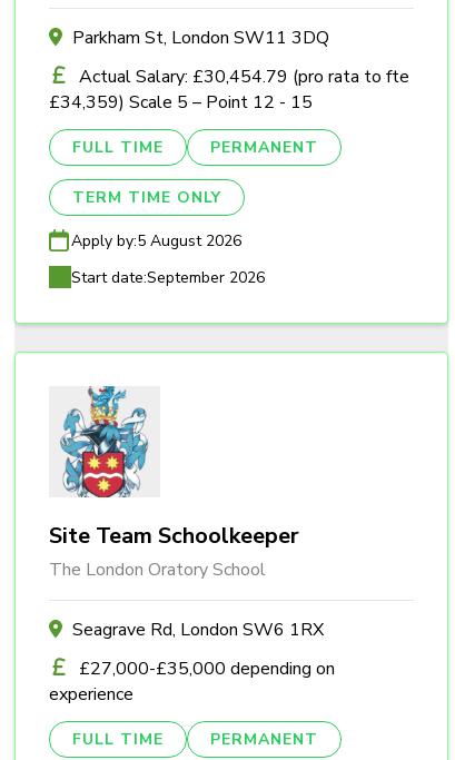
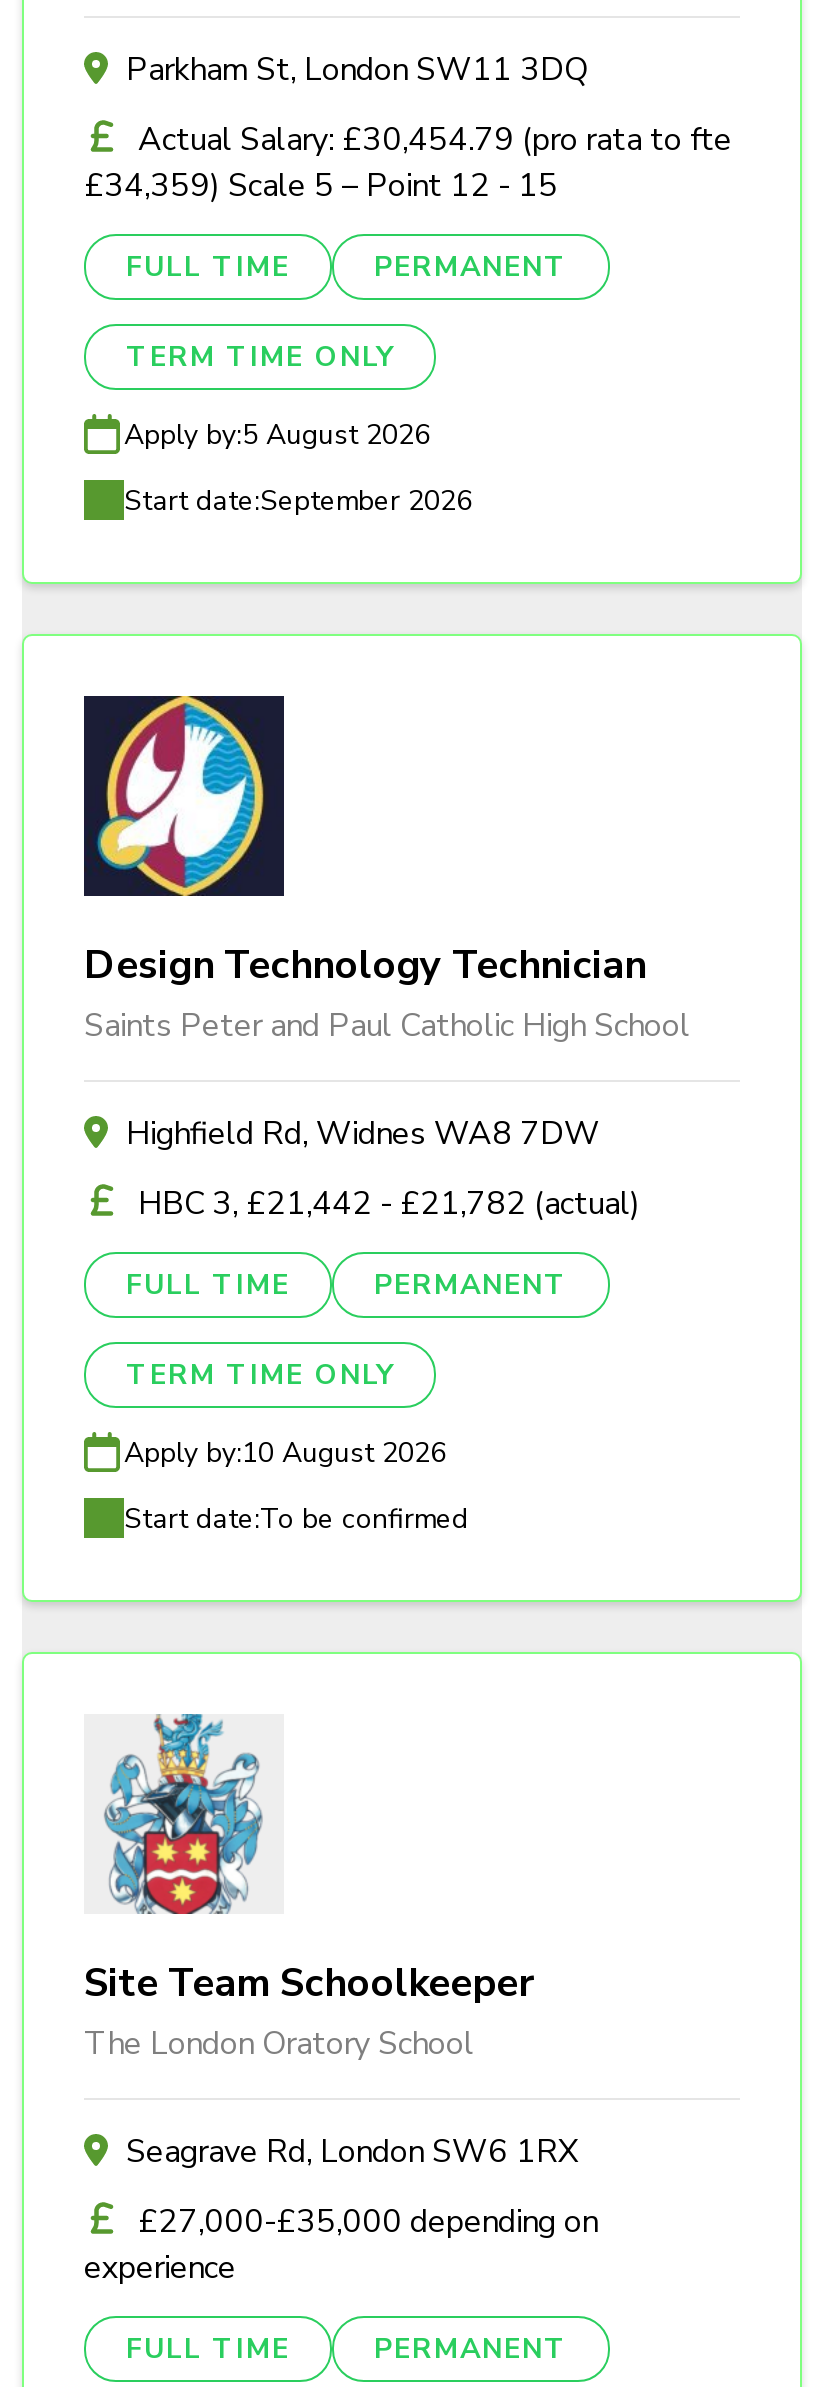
none -> [82,694,690,1538] [image] | Design Technology Technician | Saints Peter and Paul Catholic High School | Highfield Rd, Widnes WA8 7DW | HBC 3, £21,442 - £21,782 (actual) | FULL TIME | PERMANENT | TERM TIME ONLY | Apply by:10 August 2026 | Start date:To be confirmed

